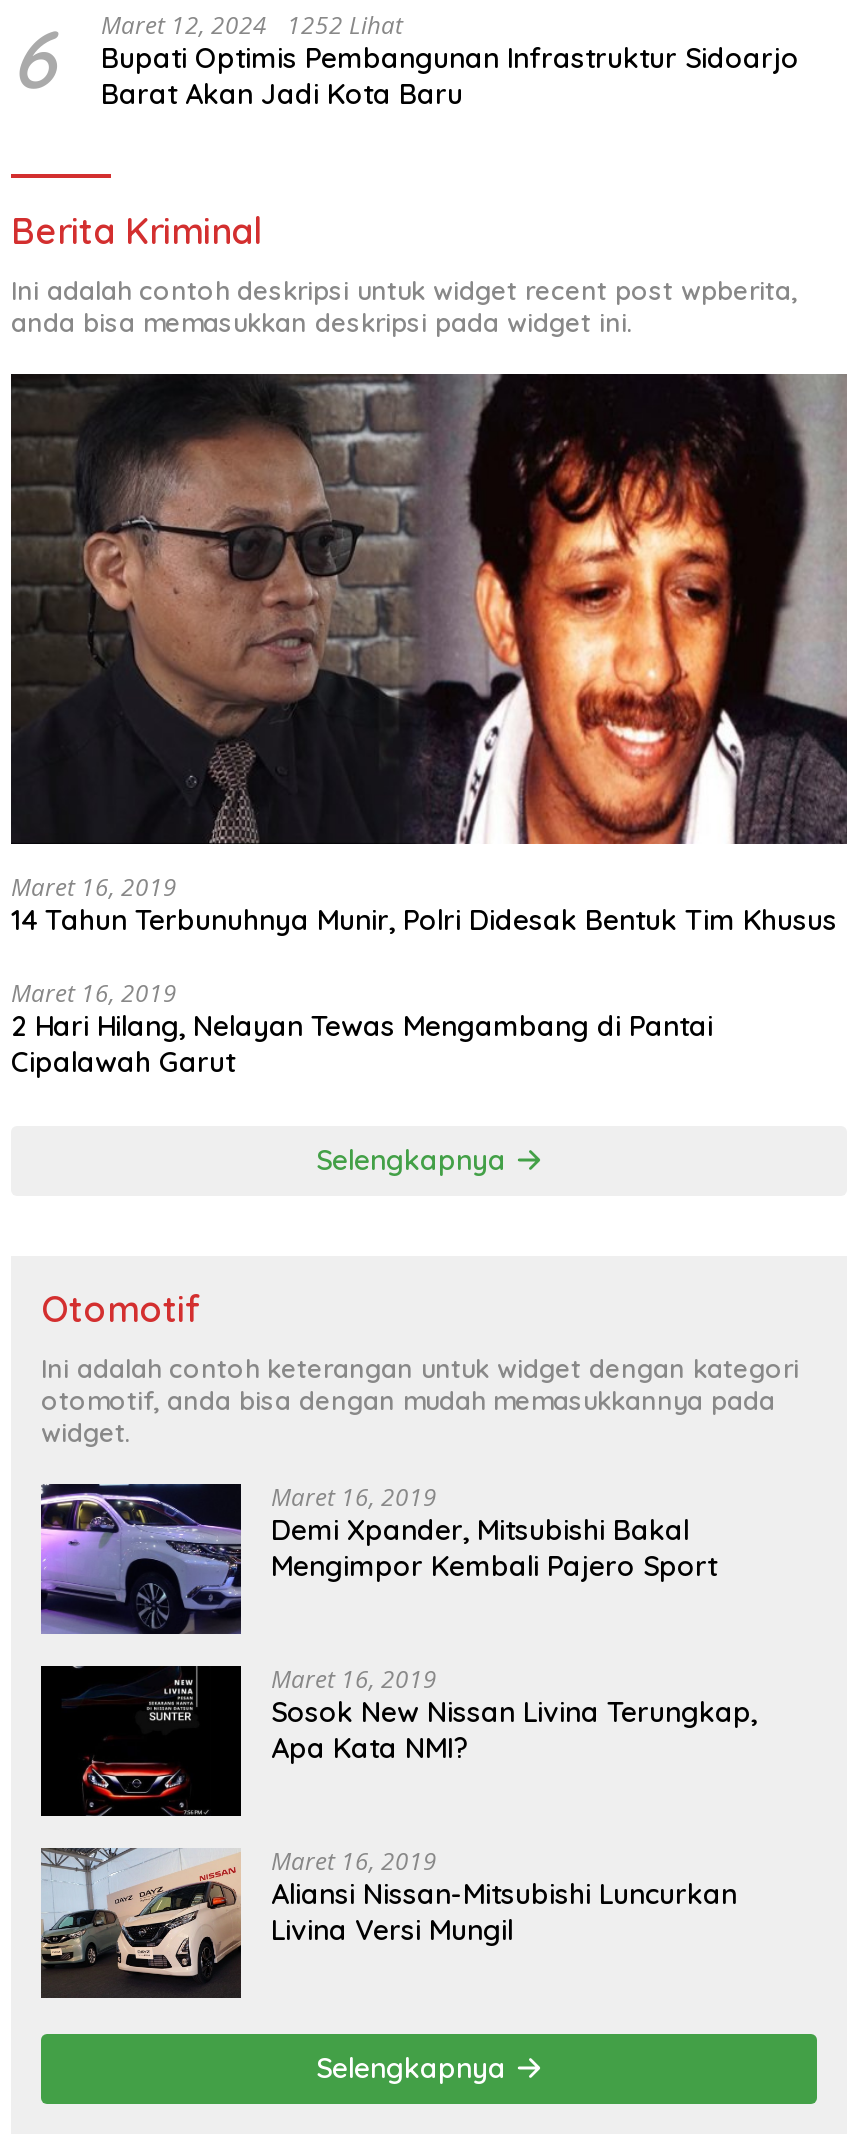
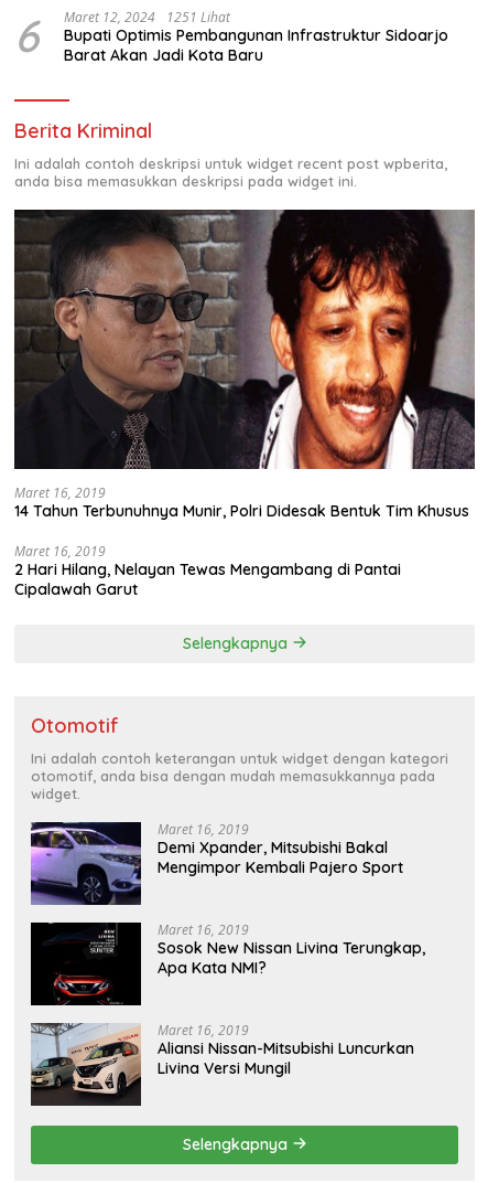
[11,9,799,113] 6 Maret 12, 2024 1252 Lihat Bupati Optimis Pembangunan Infrastruktur Sidoarjo Barat Akan Jadi Kota Baru -> [14,8,448,65] 6 Maret 12, 2024 1251 Lihat Bupati Optimis Pembangunan Infrastruktur Sidoarjo Barat Akan Jadi Kota Baru

